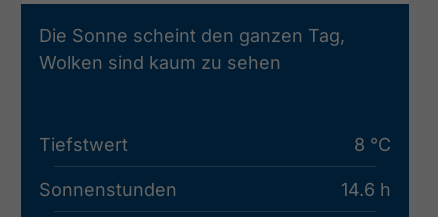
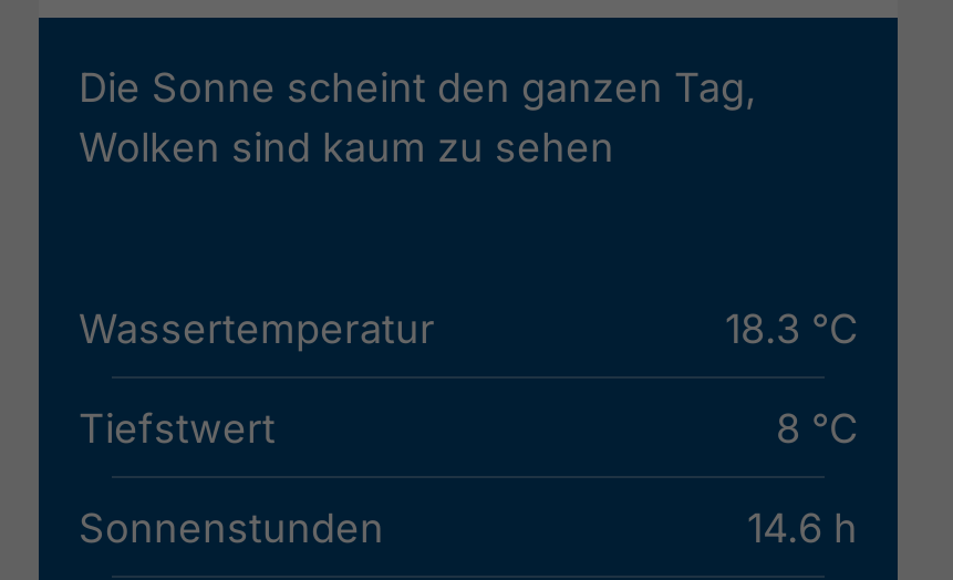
none -> [79,305,858,351] Wassertemperatur | 18.3 °C

